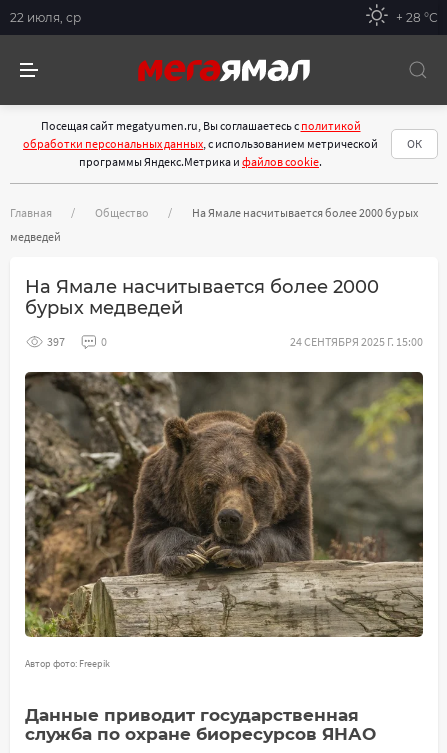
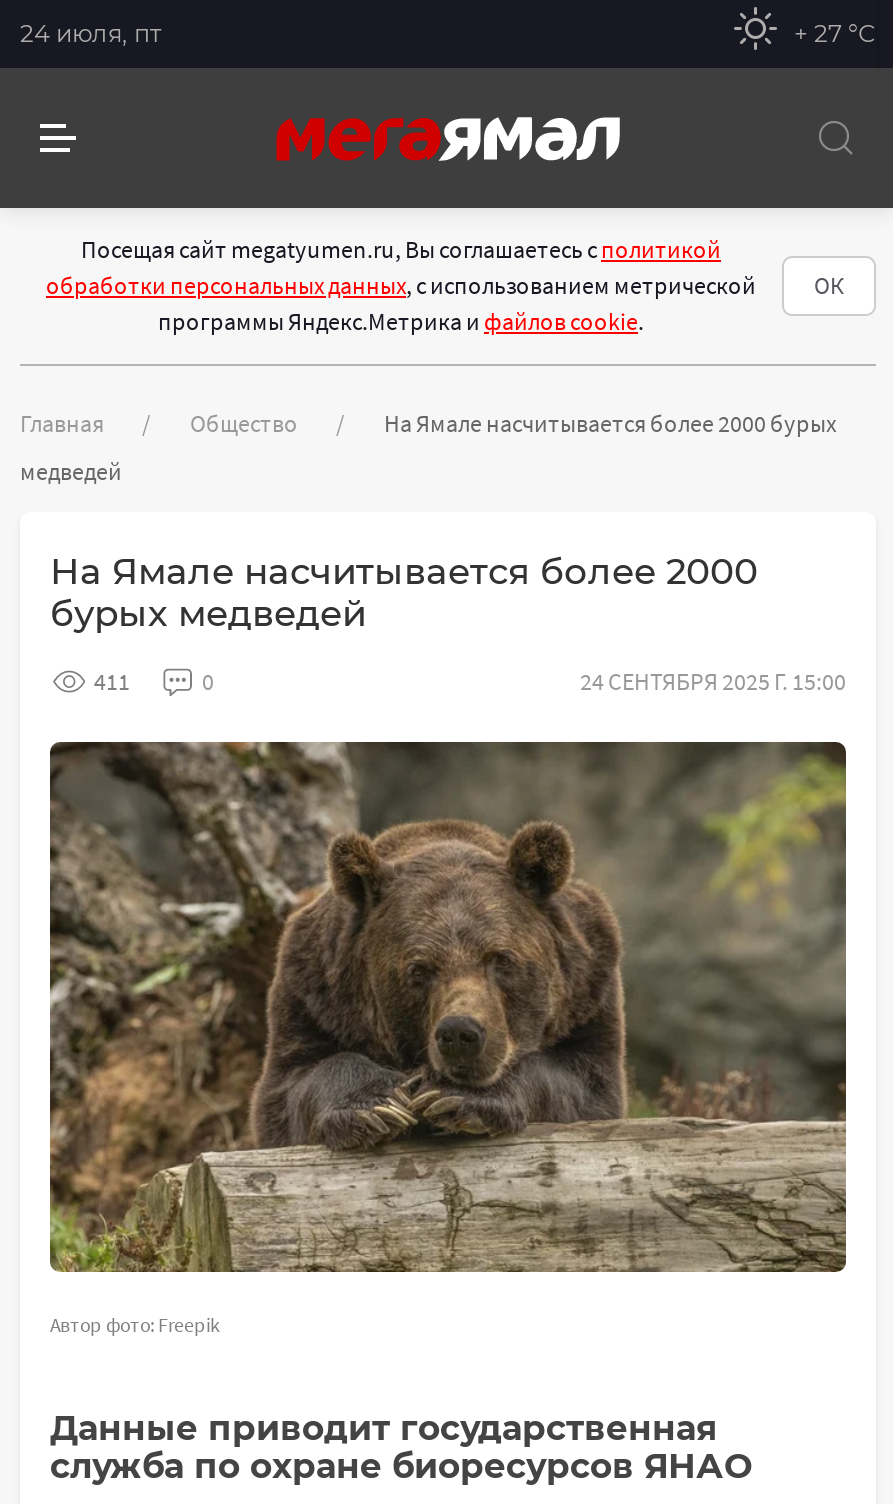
[10,9,81,24] 22 июля, ср -> [20,17,162,47] 24 июля, пт
[396,9,438,24] + 28 °С -> [794,17,876,47] + 27 °С
[47,334,65,349] 397 -> [94,666,130,696] 411

